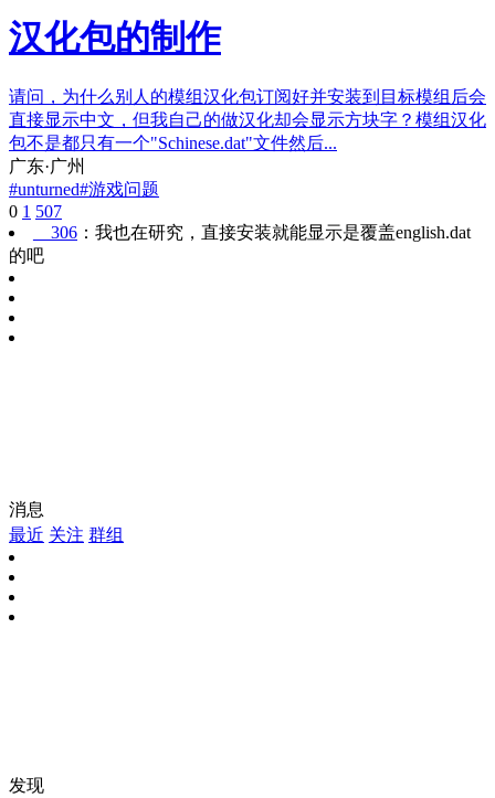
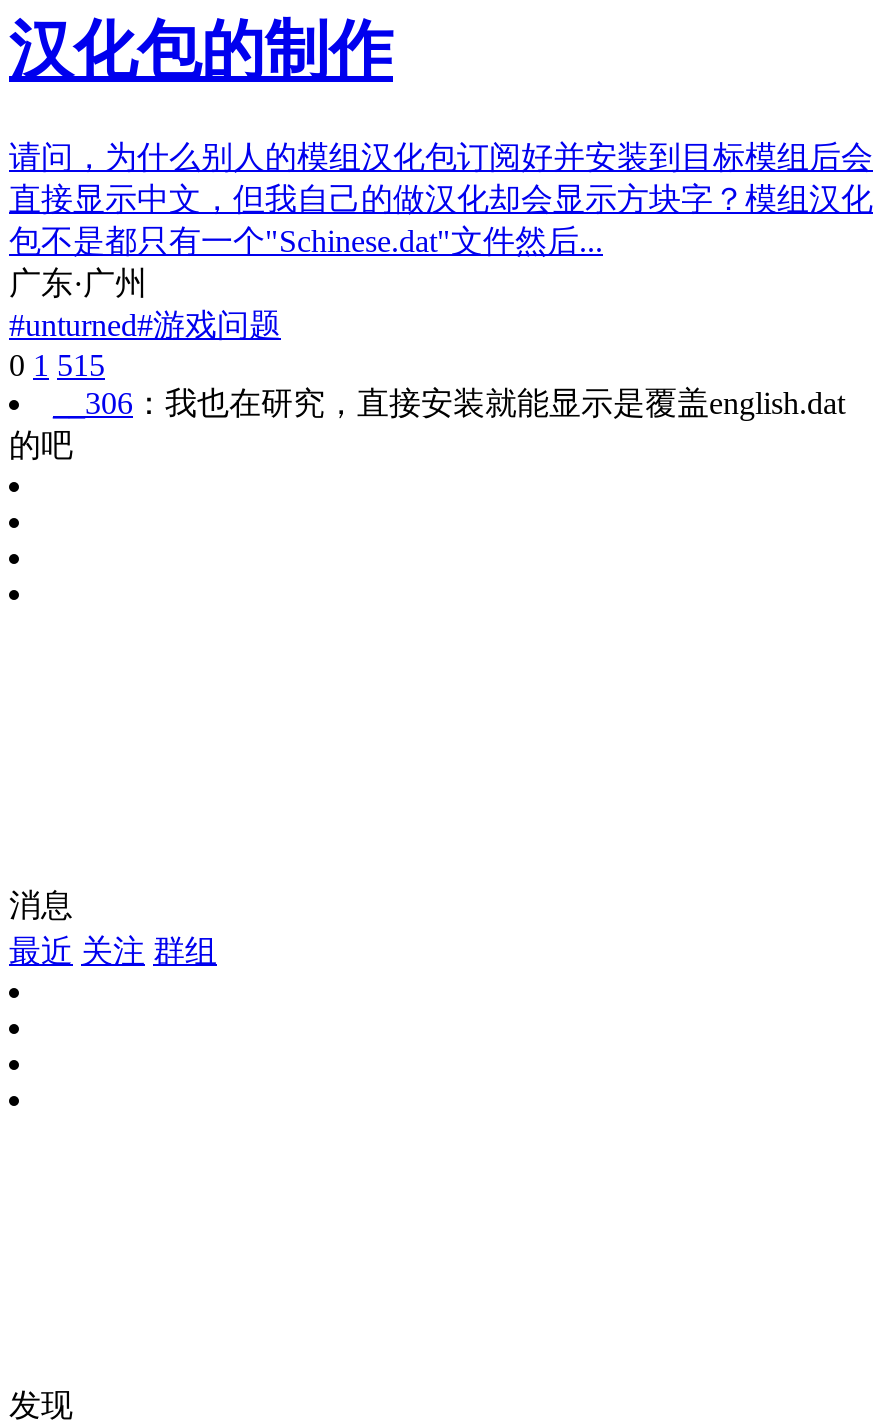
[9,202,62,221] 0 1 507 -> [9,348,105,382] 0 1 515

